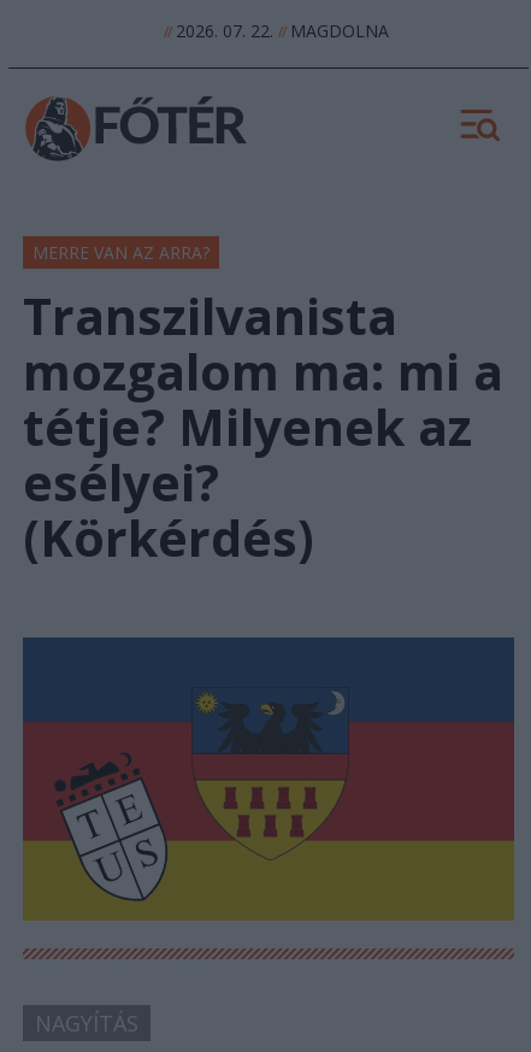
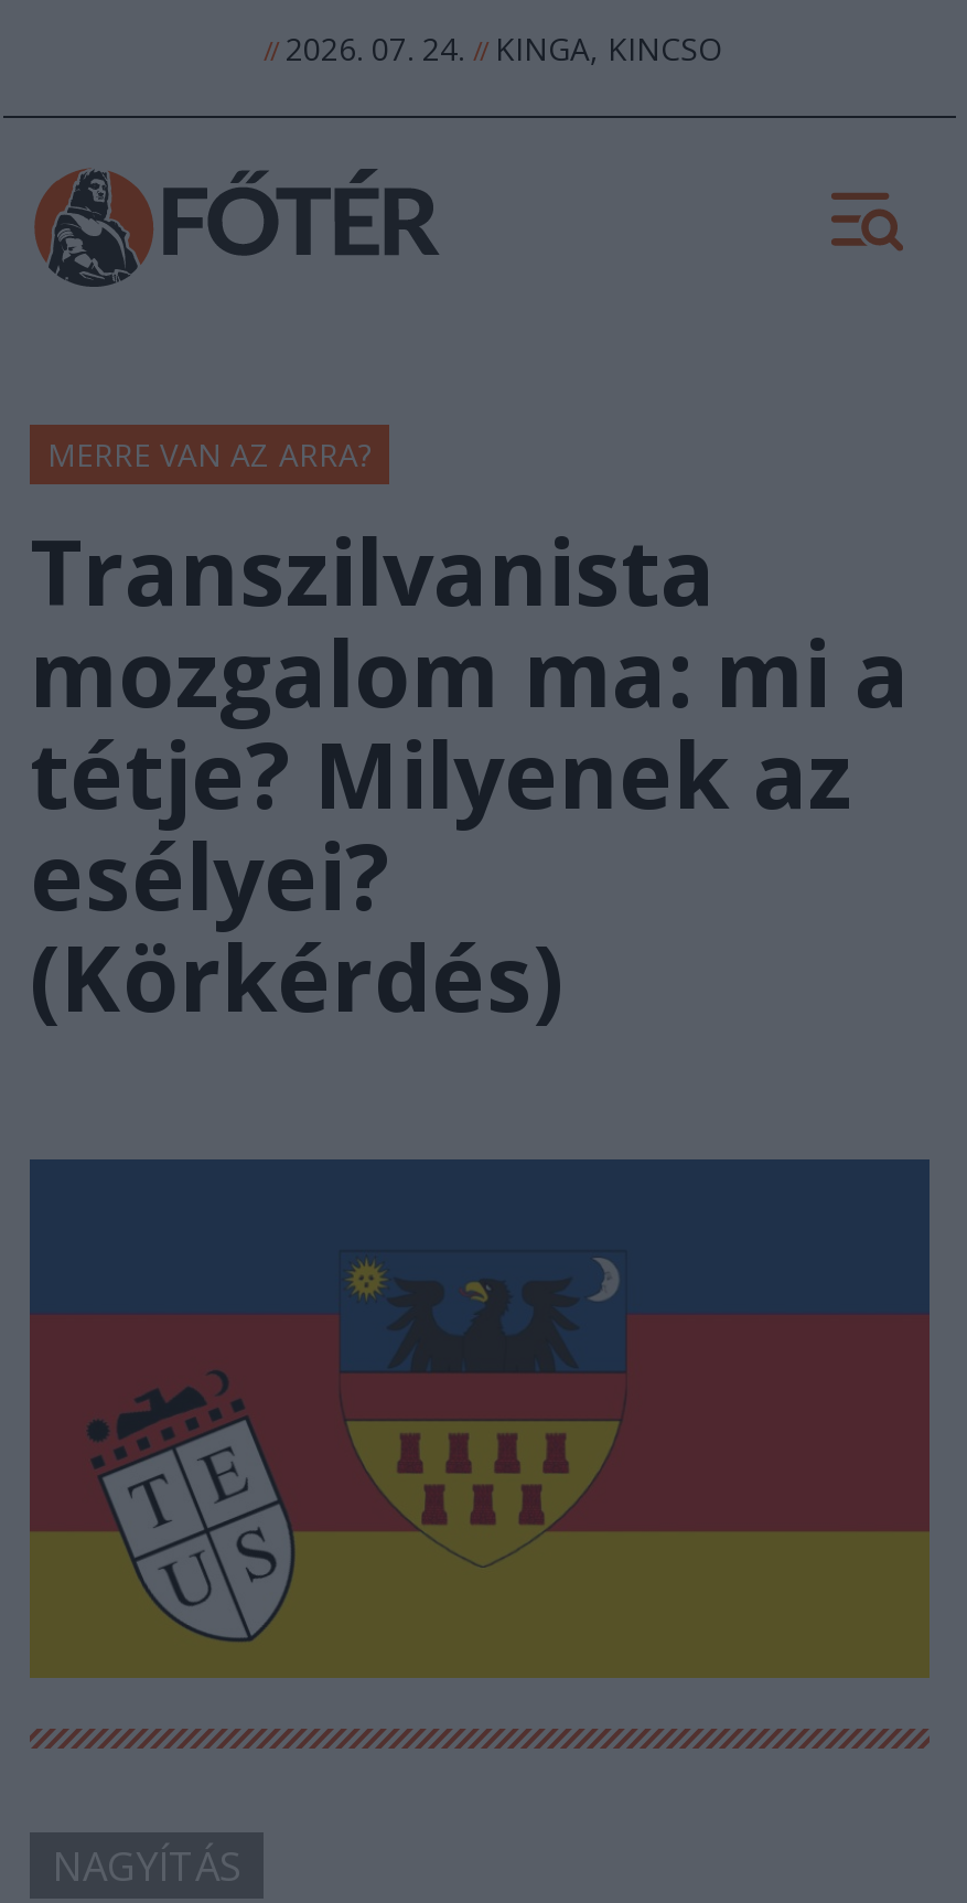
[163,19,388,42] // 2026. 07. 22. // MAGDOLNA -> [264,28,722,70] // 2026. 07. 24. // KINGA, KINCSO

